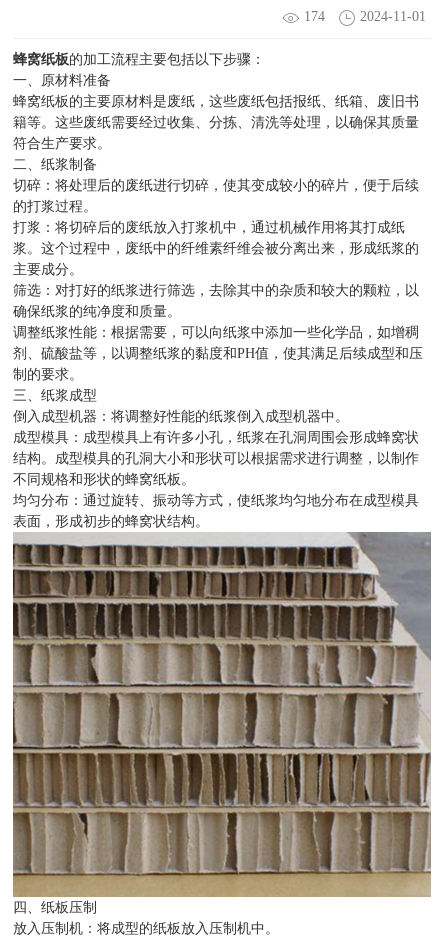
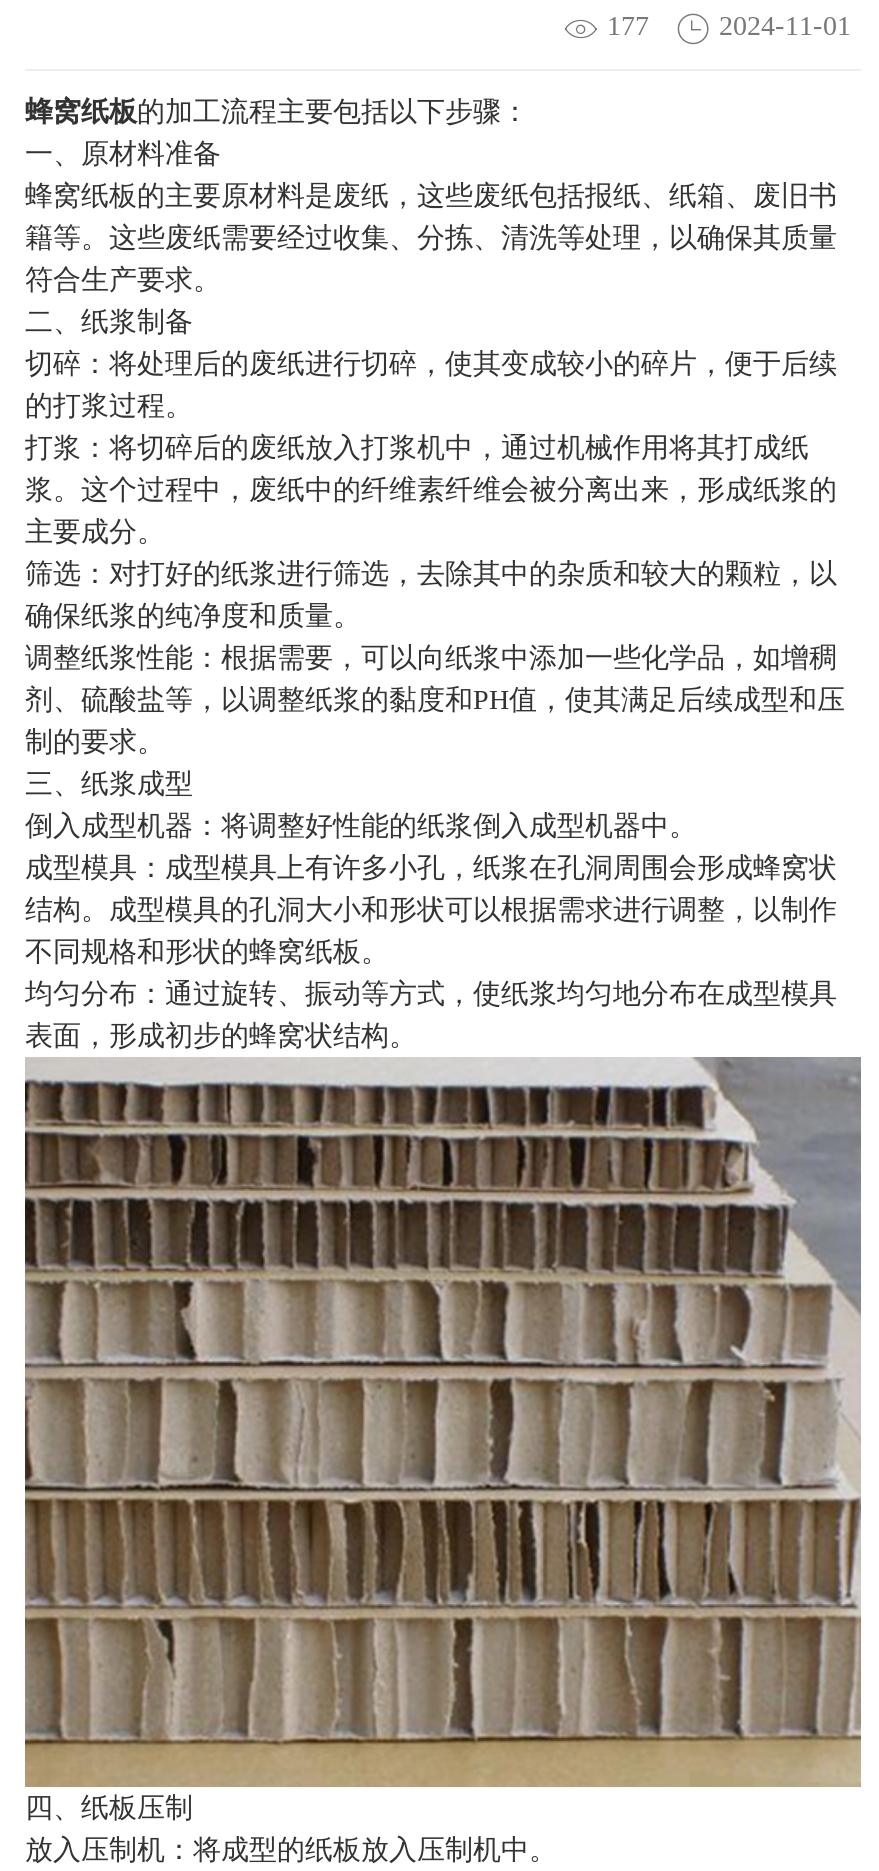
[304,9,325,24] 174 -> [607,11,649,41] 177

